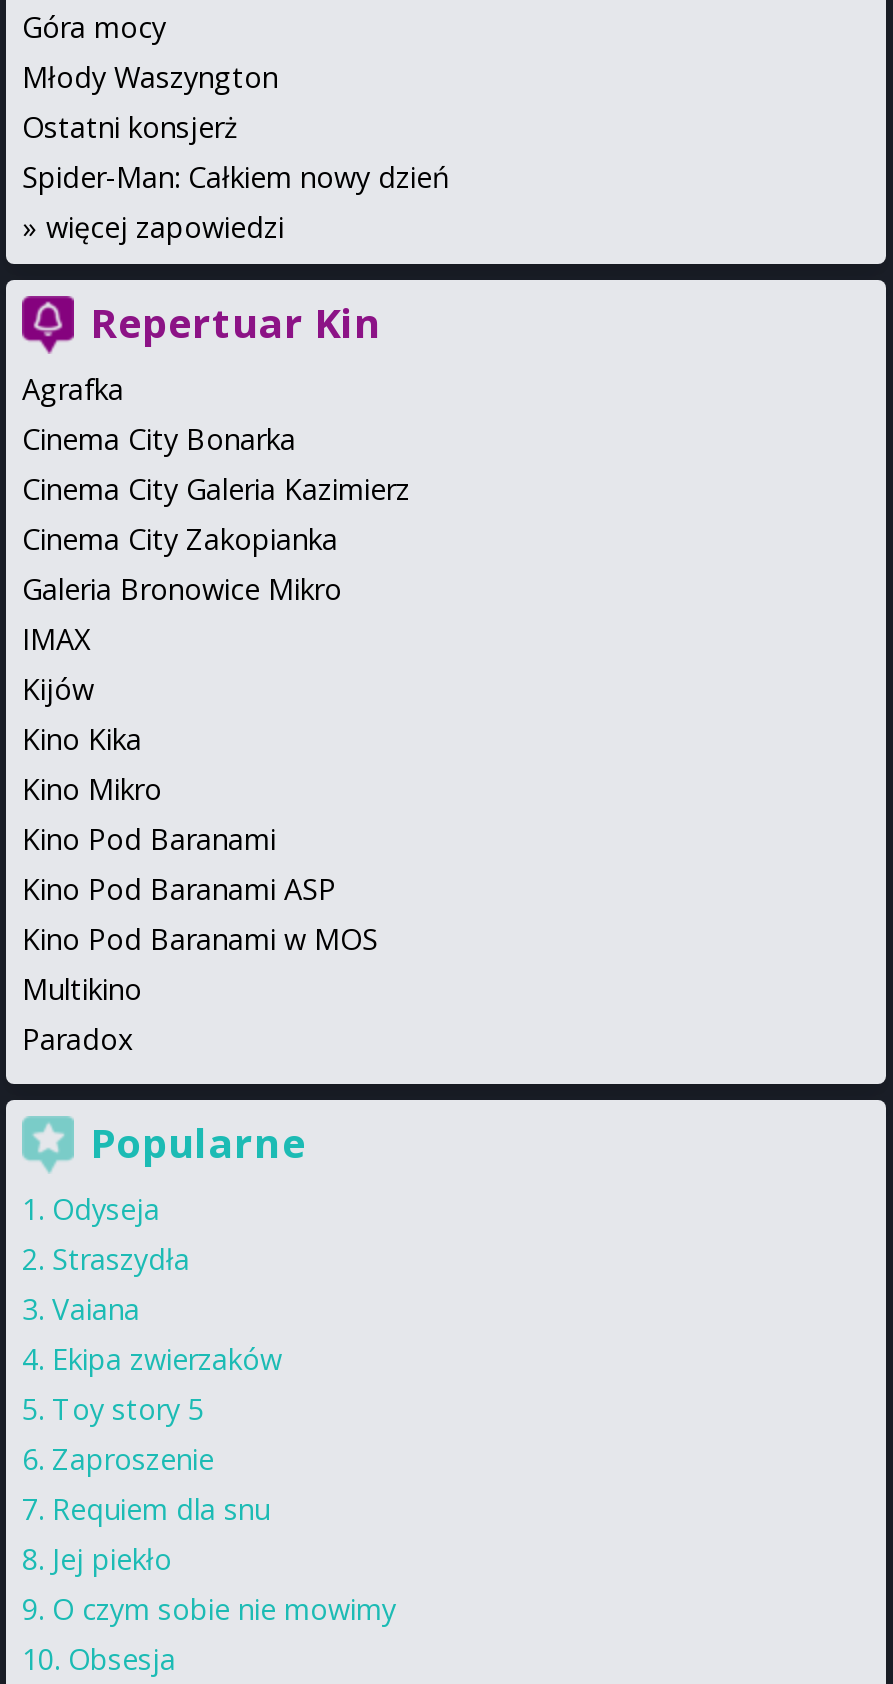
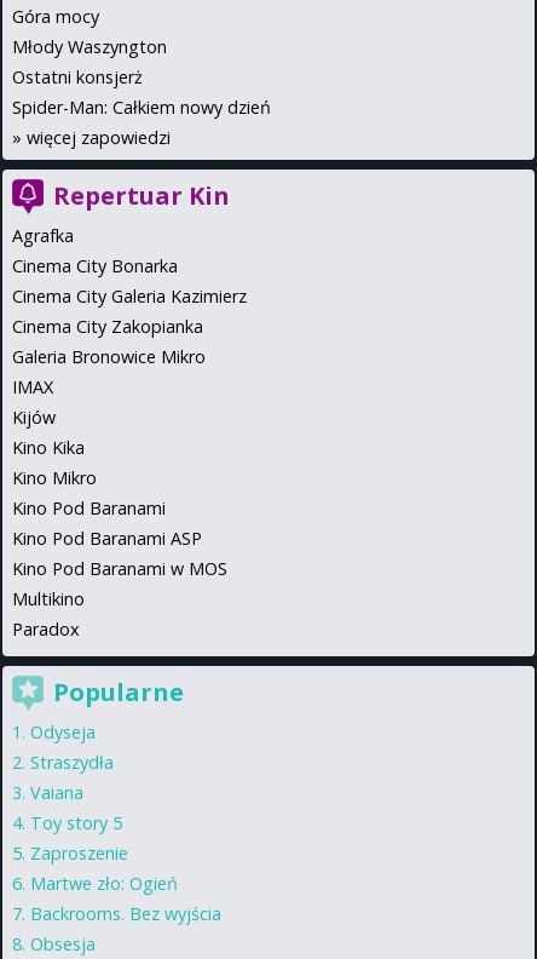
[52,1340,282,1378] Ekipa zwierzaków -> none
[52,1490,396,1628] Requiem dla snu | Jej piekło | O czym sobie nie mowimy -> [30,872,221,925] Martwe zło: Ogień | Backrooms. Bez wyjścia

